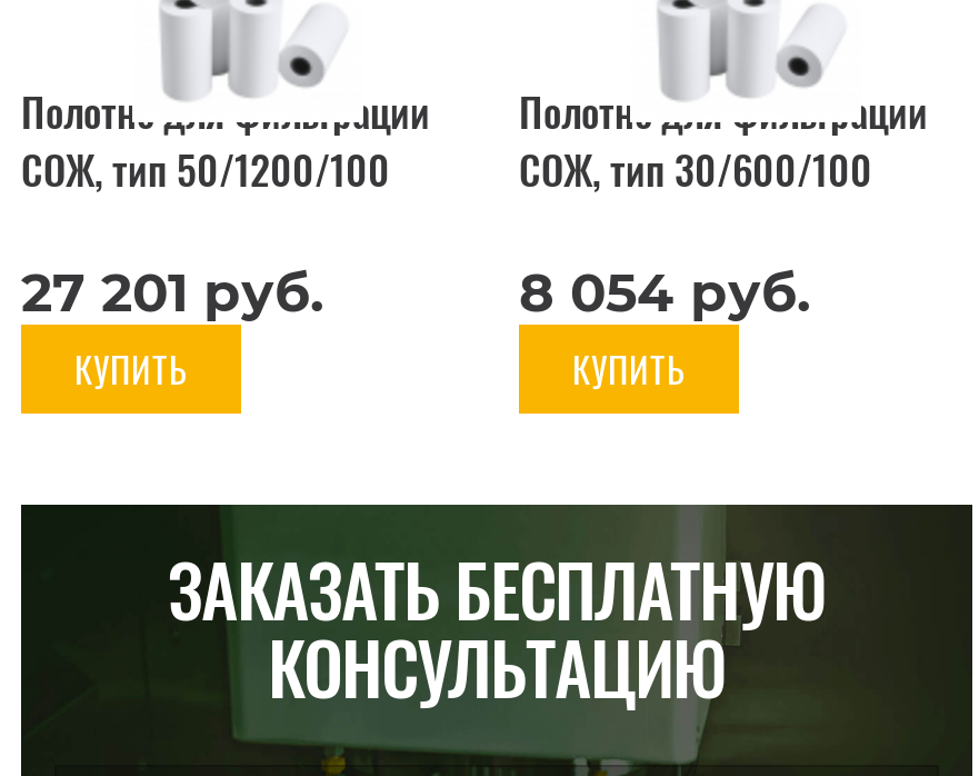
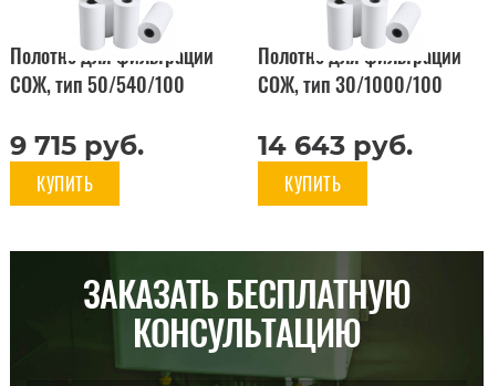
[21,141,390,199] СОЖ, тип 50/1200/100 -> [10,70,185,99] СОЖ, тип 50/540/100
[519,141,872,199] СОЖ, тип 30/600/100 -> [258,70,443,99] СОЖ, тип 30/1000/100
[21,261,323,326] 27 201 руб. -> [10,130,144,162] 9 715 руб.
[519,261,810,326] 8 054 руб. -> [258,130,413,162] 14 643 руб.

